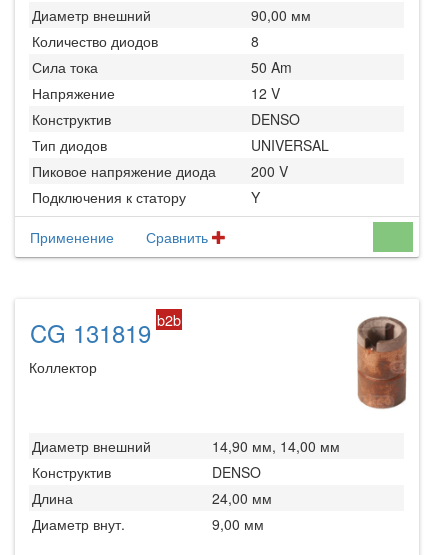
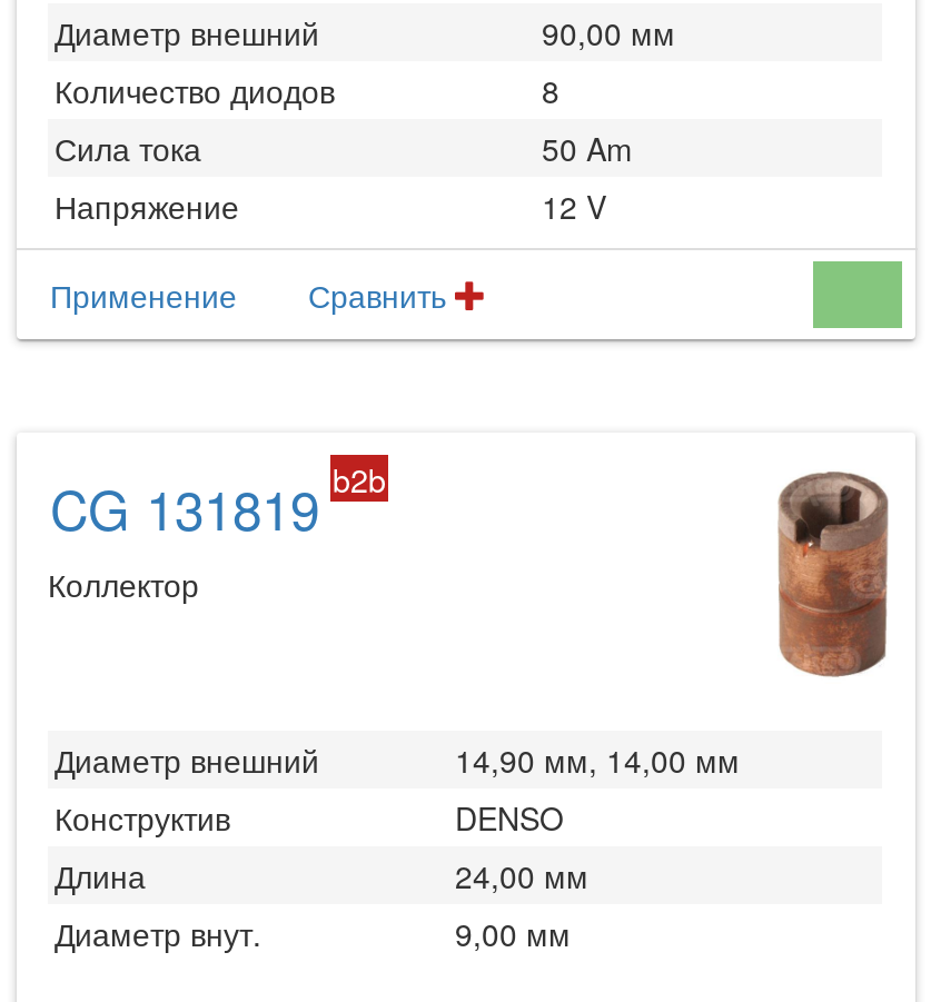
[32,109,329,207] Конструктив | DENSO | Тип диодов | UNIVERSAL | Пиковое напряжение диода | 200 V | Подключения к статору | Y -> none

